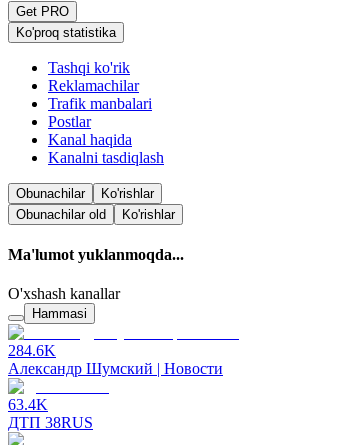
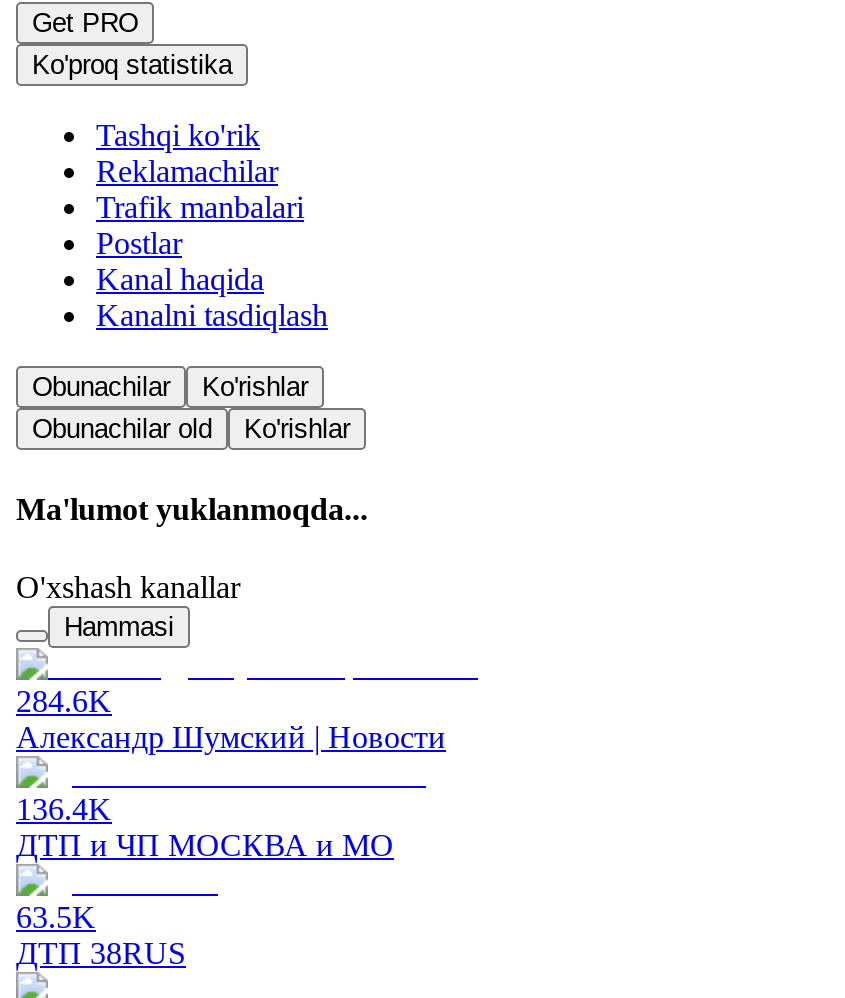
[8,396,48,413] 63.4K -> [16,792,394,934] 136.4K | ДТП и ЧП МОСКВА и МО | 63.5K

